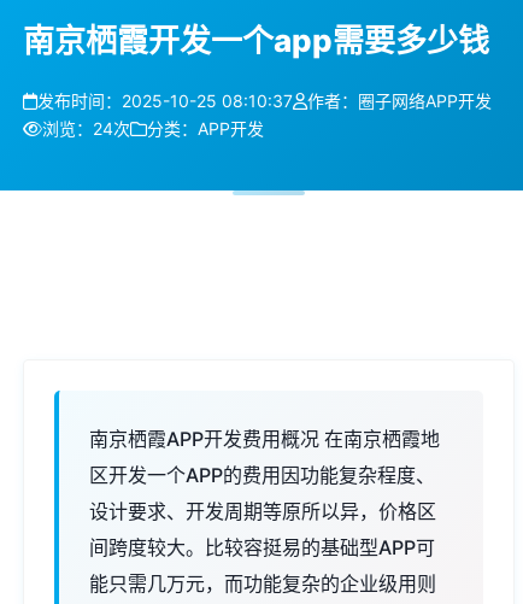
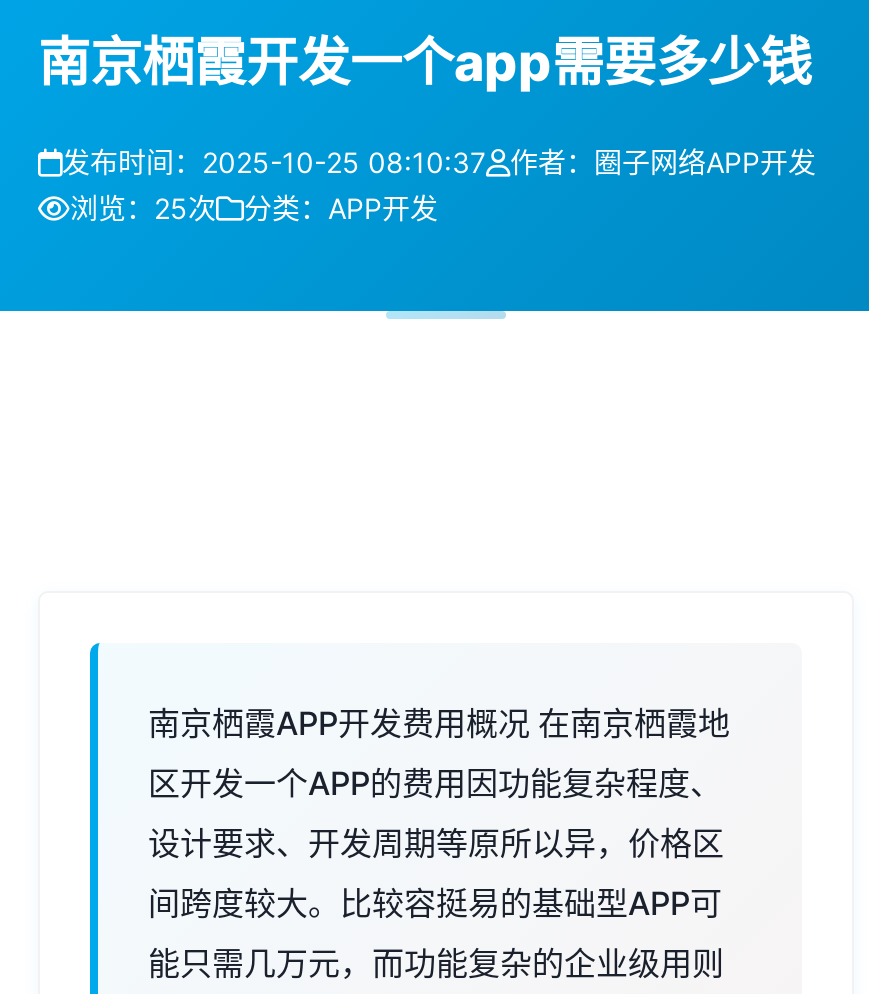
[42,118,264,139] 浏览：24次 分类：APP开发 -> [70,191,438,225] 浏览：25次 分类：APP开发

